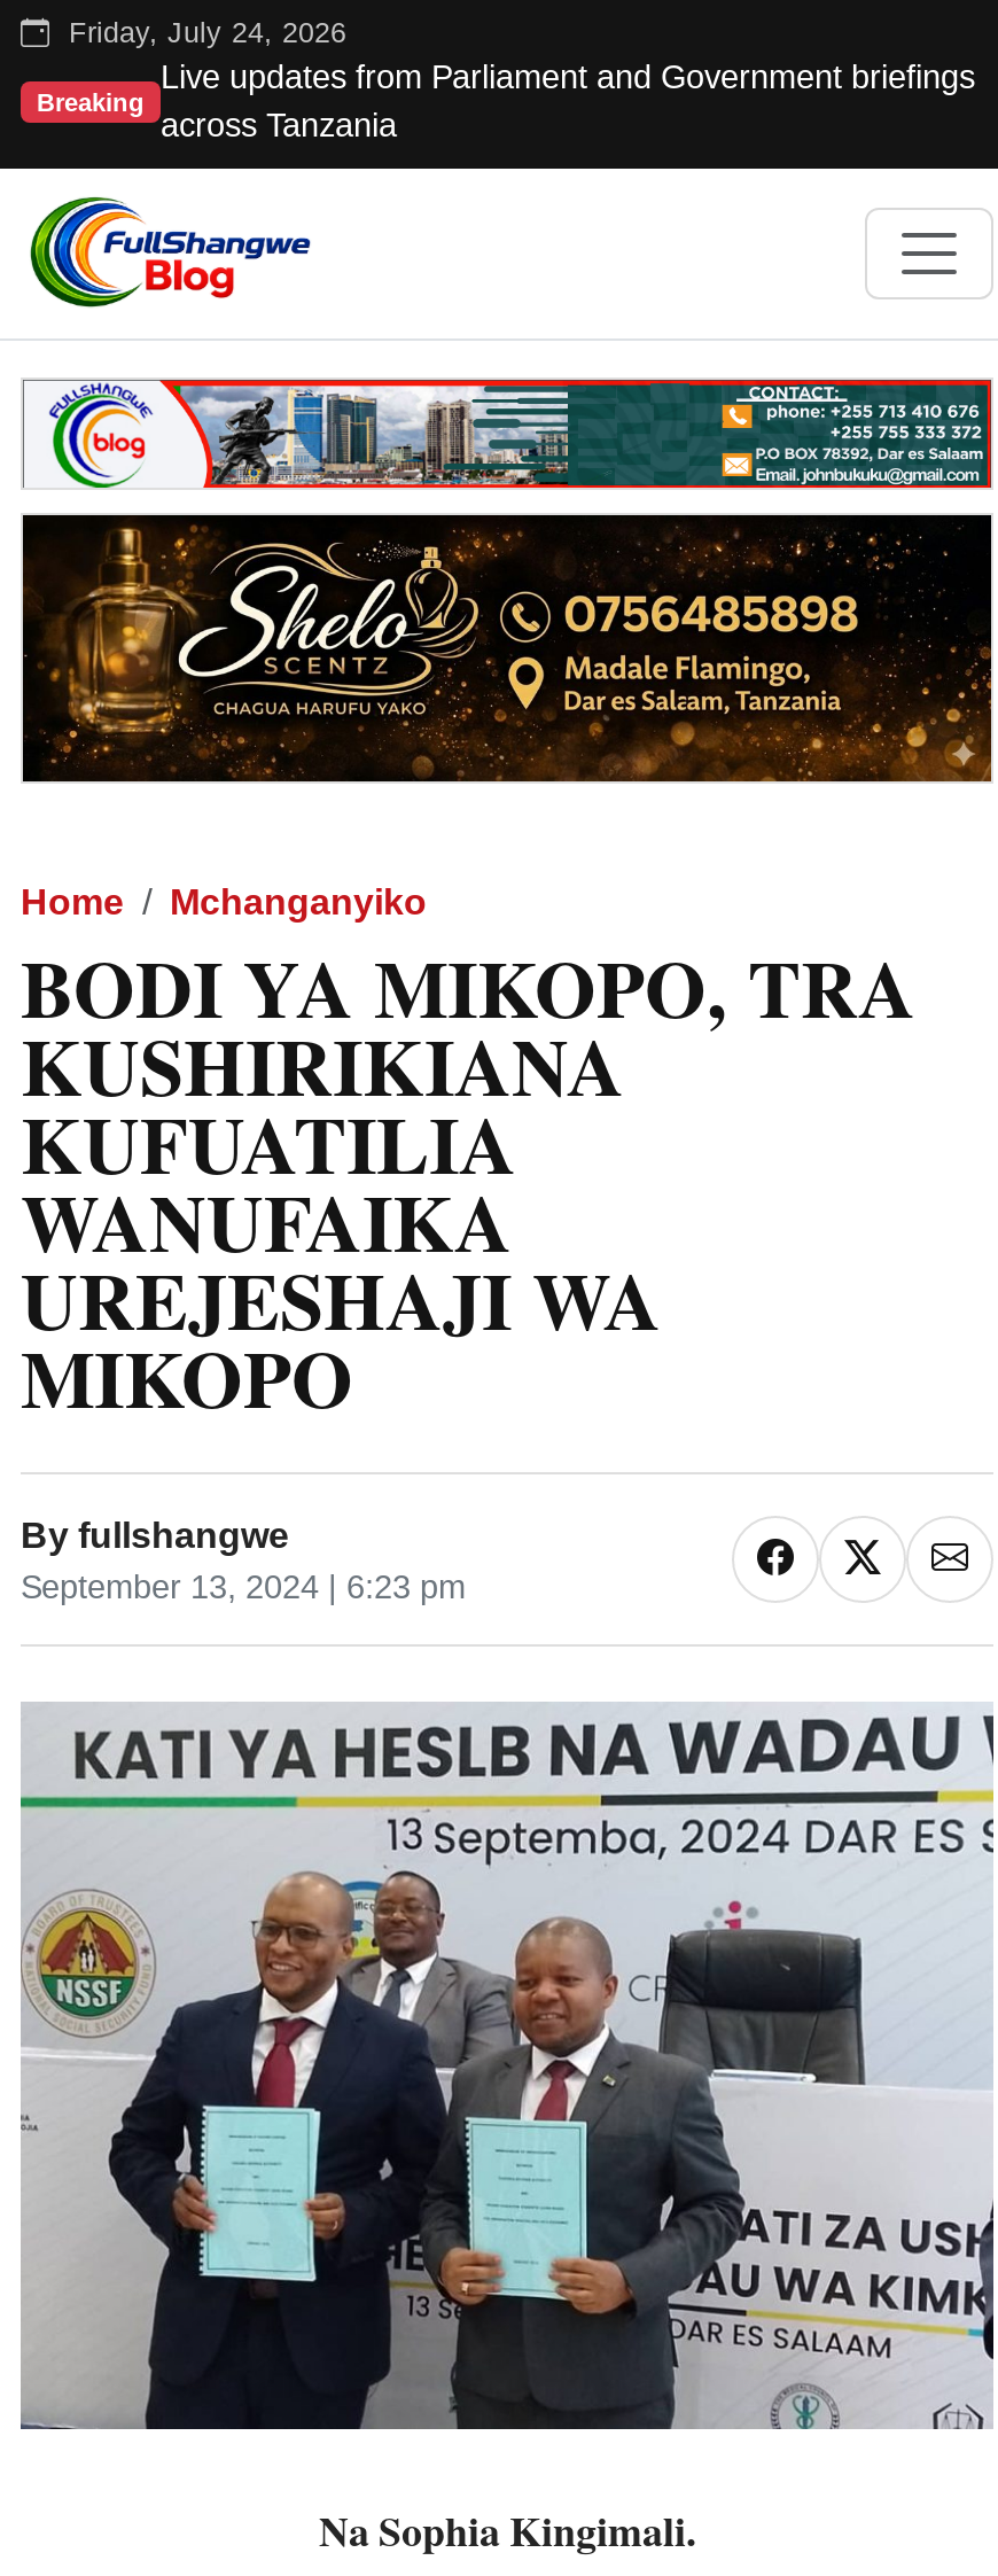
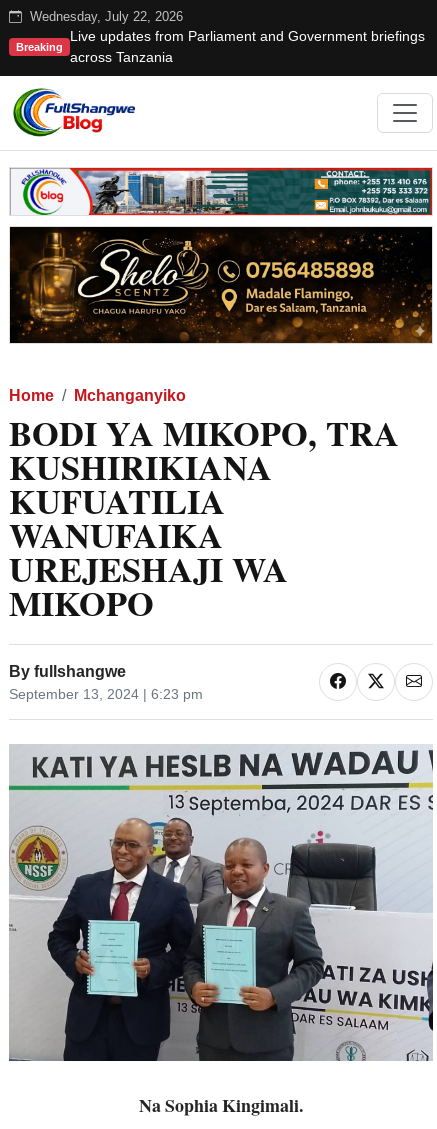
[60,17,346,49] Friday, July 24, 2026 -> [26,10,183,24] Wednesday, July 22, 2026

